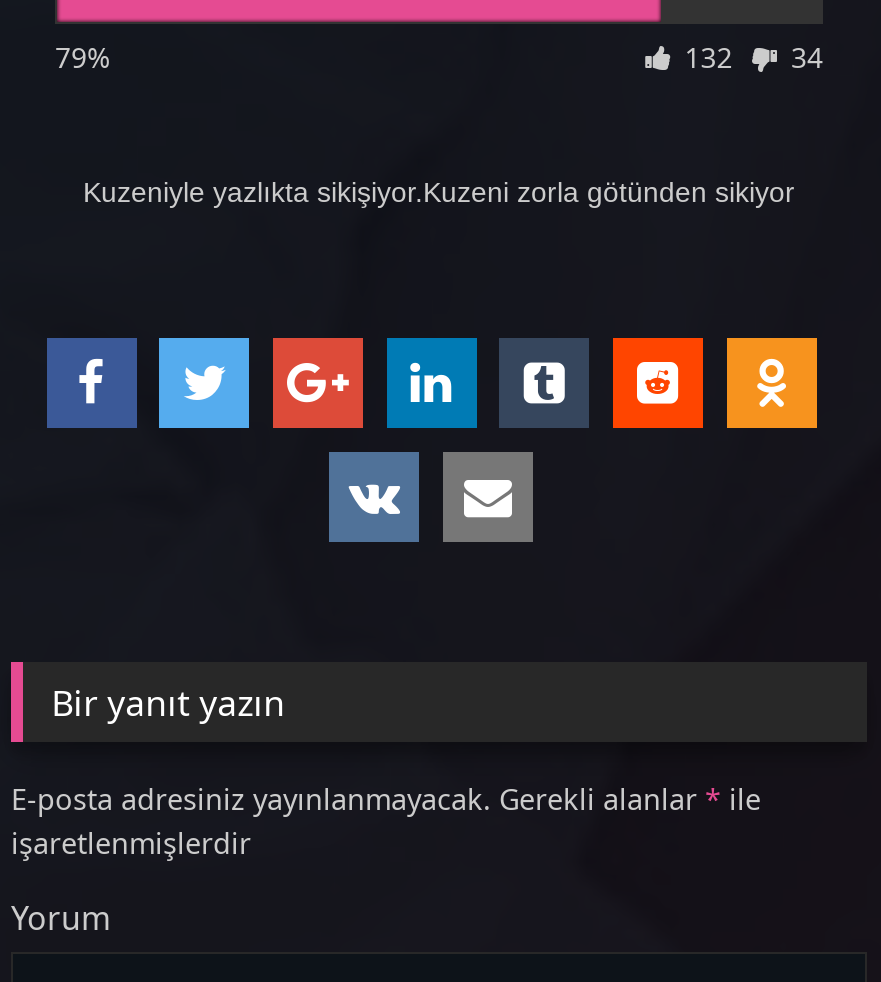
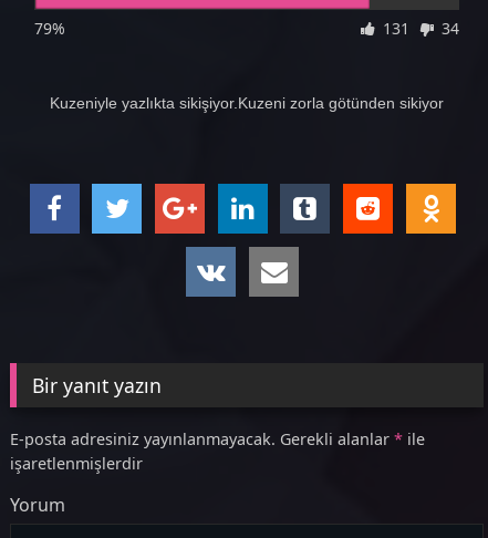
[685,39,823,77] 132 34 -> [383,18,459,39] 131 34

